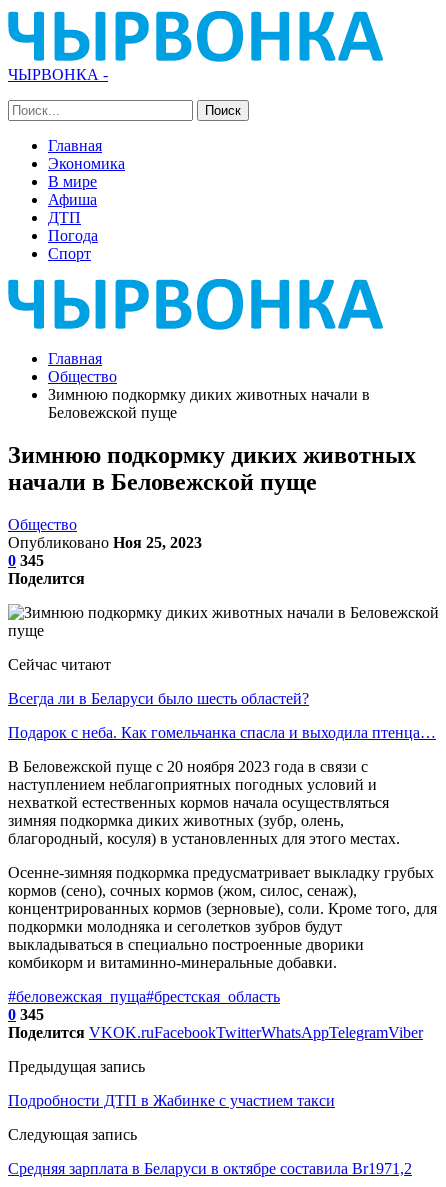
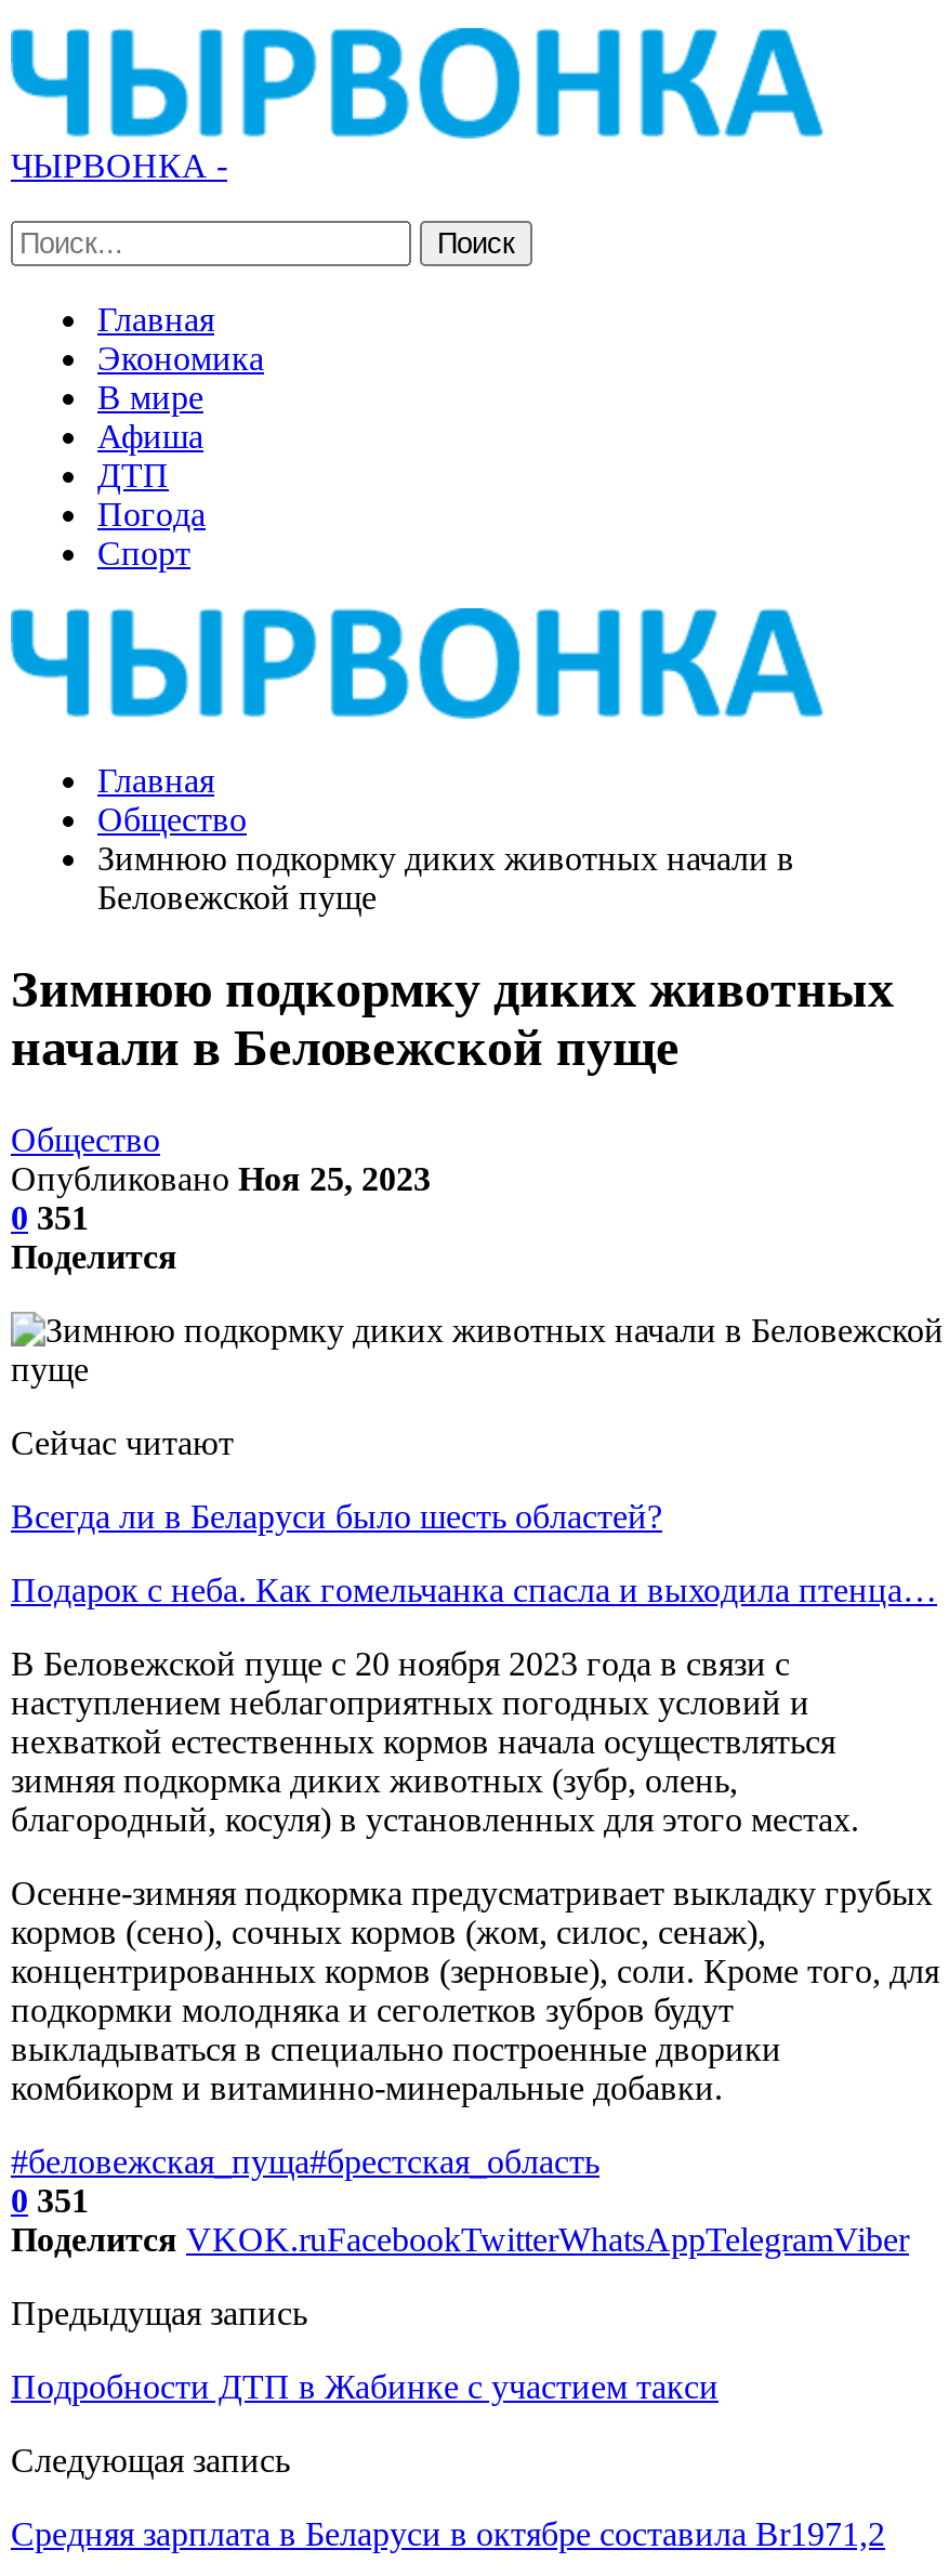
[8,552,44,569] 0 345 -> [11,1199,89,1236] 0 351
[8,1006,44,1023] 0 345 -> [11,2182,89,2218] 0 351

